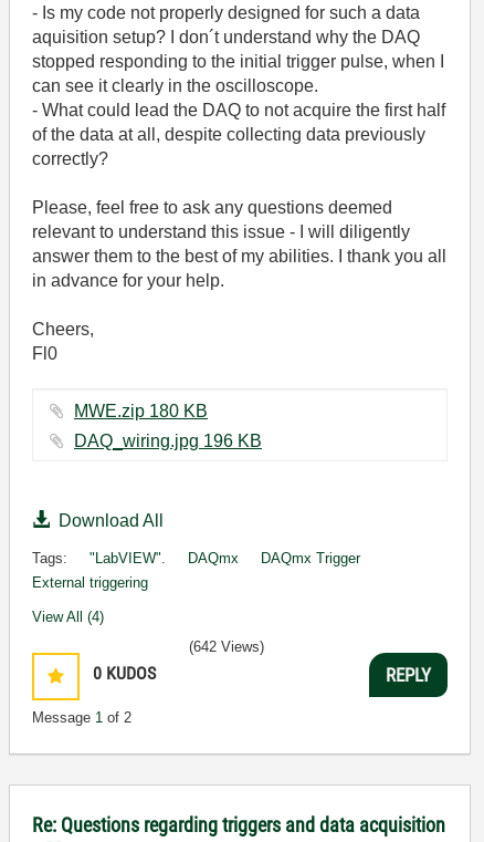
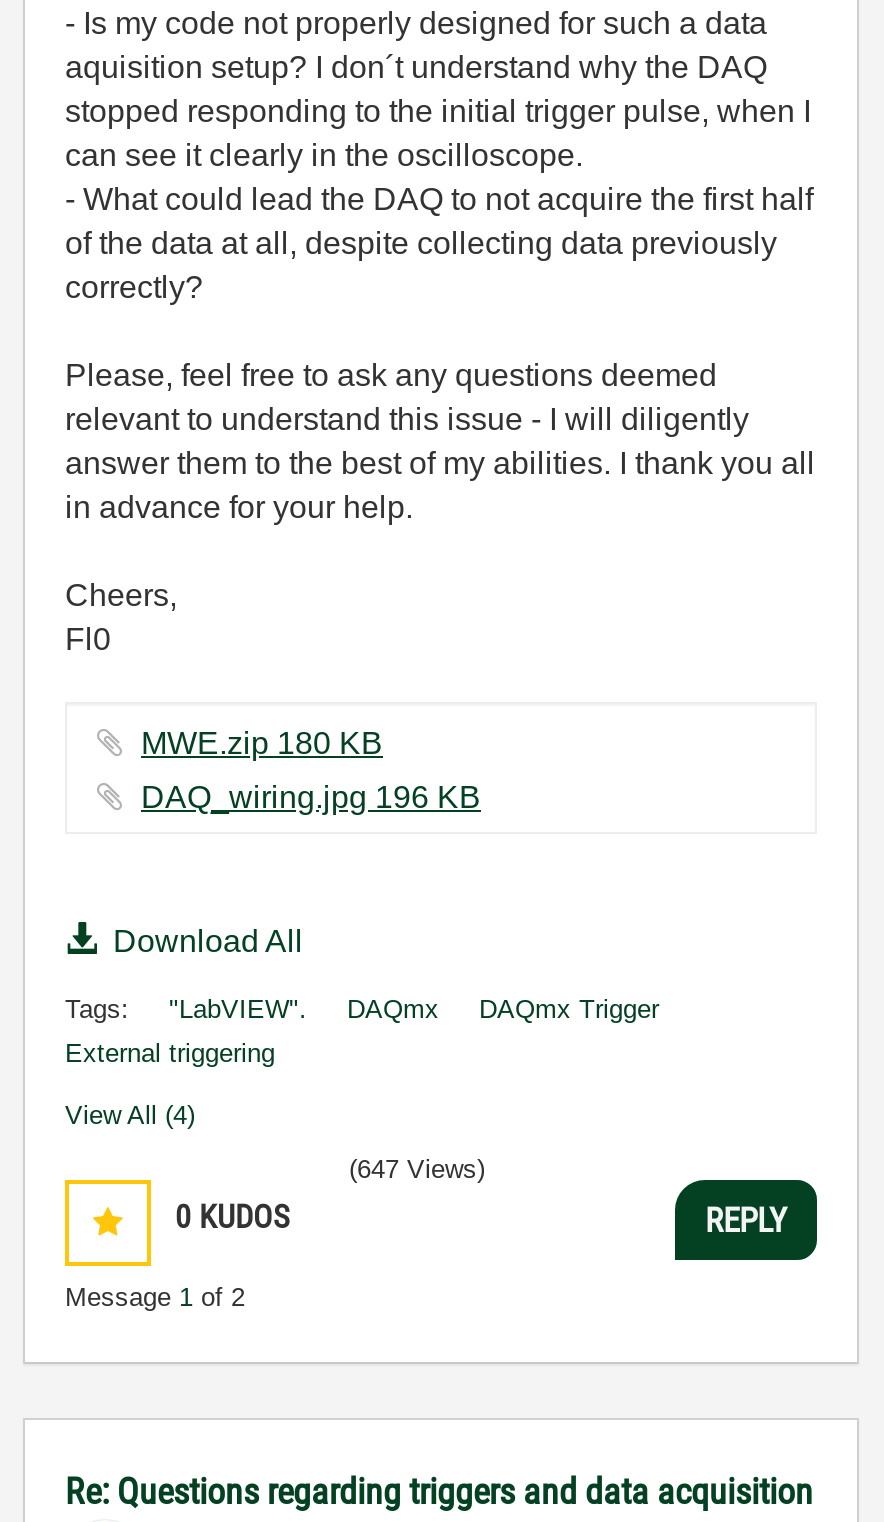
[189,638,264,655] (642 Views) -> [349,1154,485,1184] (647 Views)

